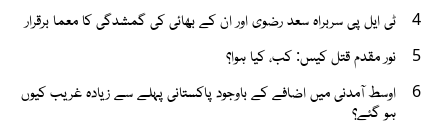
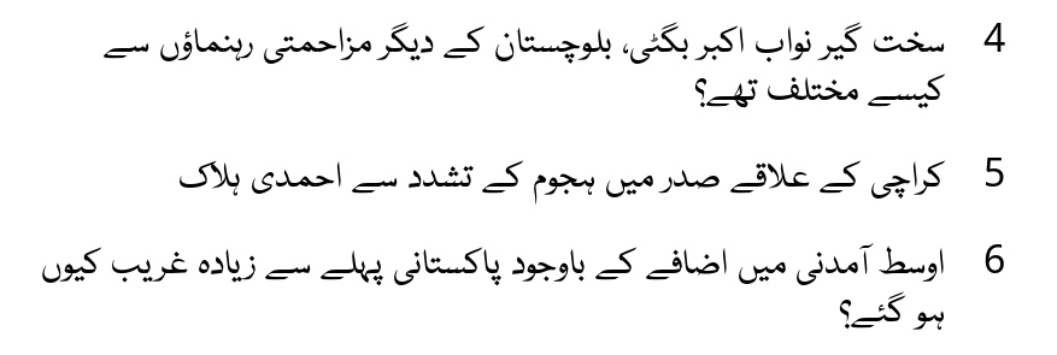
[25,8,396,30] ٹی ایل پی سربراہ سعد رضوی اور ان کے بھائی کی گمشدگی کا معما برقرار -> [104,12,945,113] سخت گیر نواب اکبر بگٹی، بلوچستان کے دیگر مزاحمتی رہنماؤں سے | کیسے مختلف تھے؟
[226,44,396,66] نور مقدم قتل کیس: کب، کیا ہوا؟ -> [178,147,945,200] کراچی کے علاقے صدر میں ہجوم کے تشدد سے احمدی ہلاک

